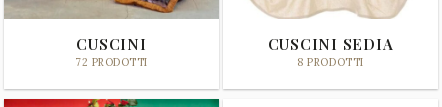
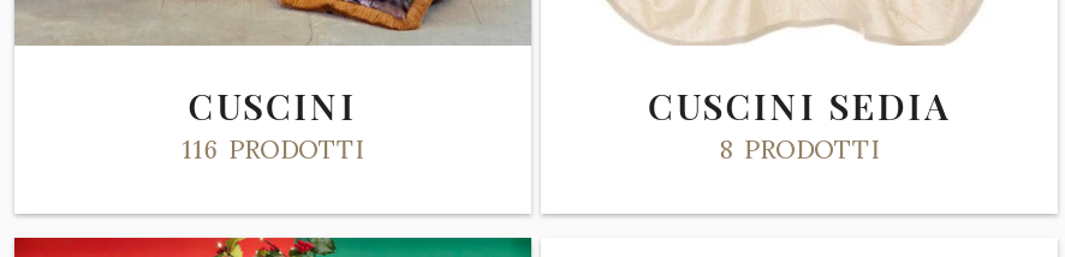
[75,55,148,69] 72 PRODOTTI -> [182,132,363,165] 116 PRODOTTI

